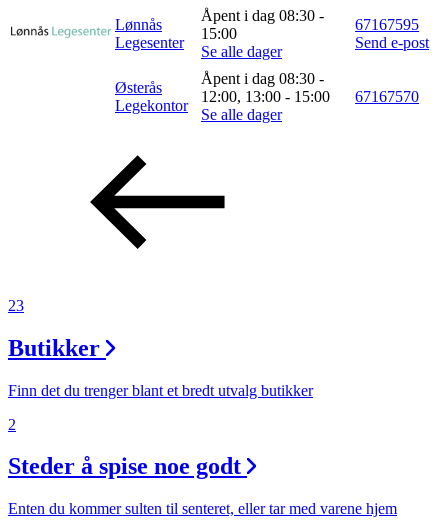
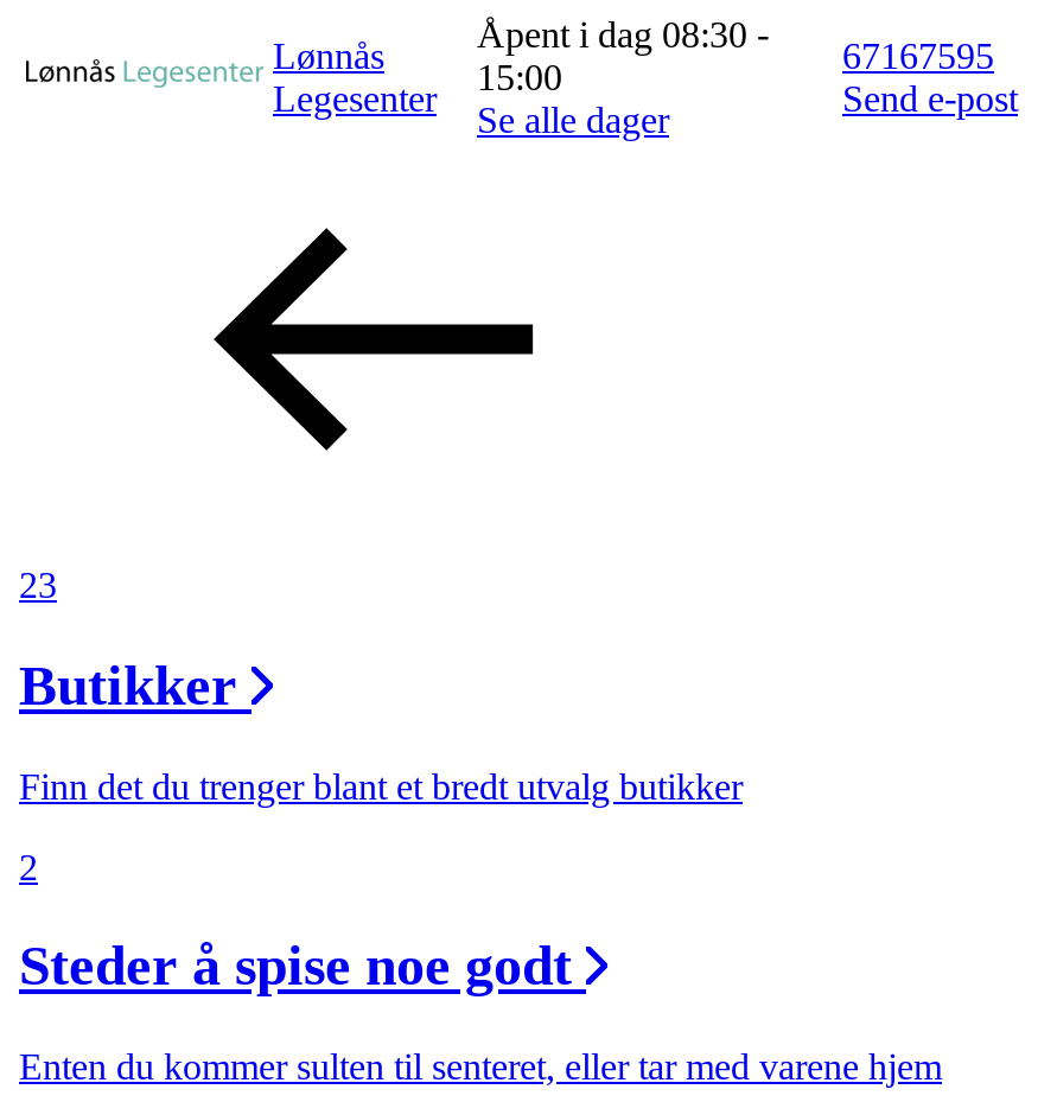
[201,70,330,123] Åpent i dag 08:30 - | 12:00, 13:00 - 15:00 | Se alle dager -> none
[115,79,188,114] Østerås | Legekontor -> none
[355,88,419,105] 67167570 -> none

